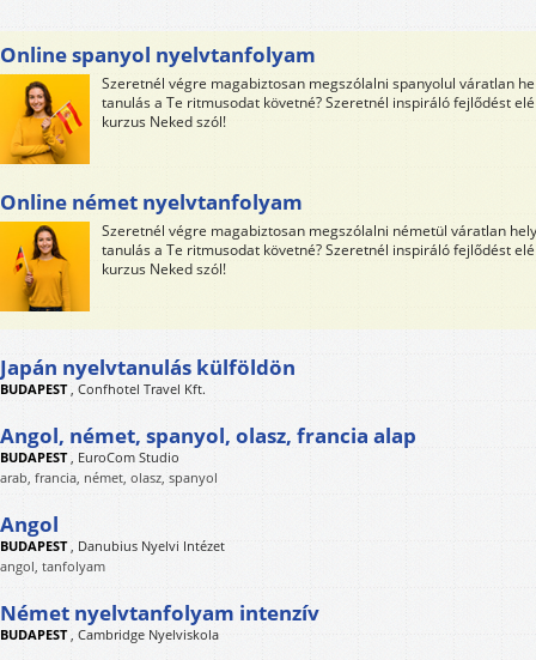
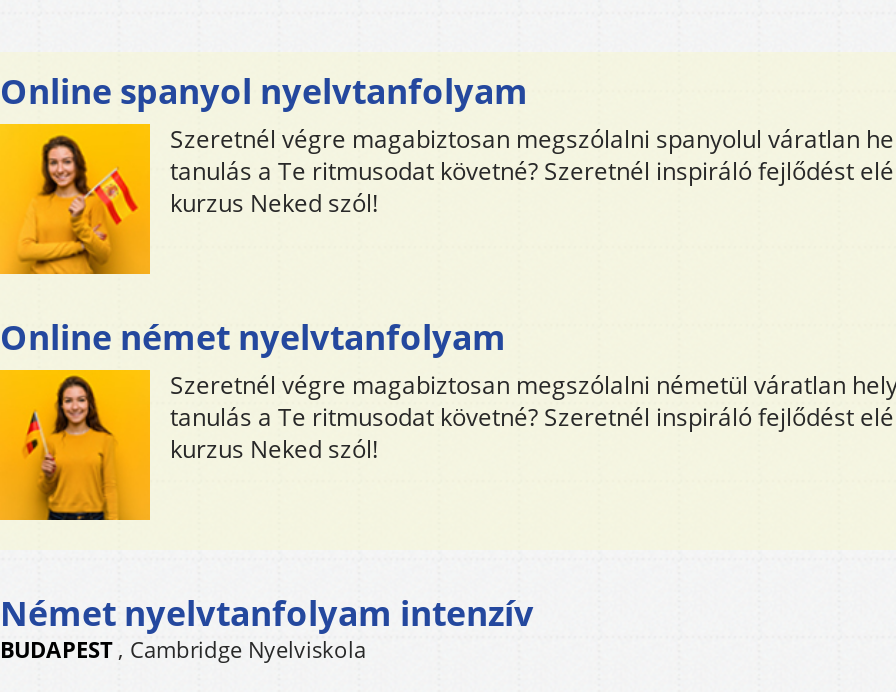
[0,353,416,575] Japán nyelvtanulás külföldön | BUDAPEST, Confhotel Travel Kft. | Angol, német, spanyol, olasz, francia alap | BUDAPEST, EuroCom Studio | arab, francia, német, olasz, spanyol | Angol | BUDAPEST, Danubius Nyelvi Intézet | angol, tanfolyam -> none

